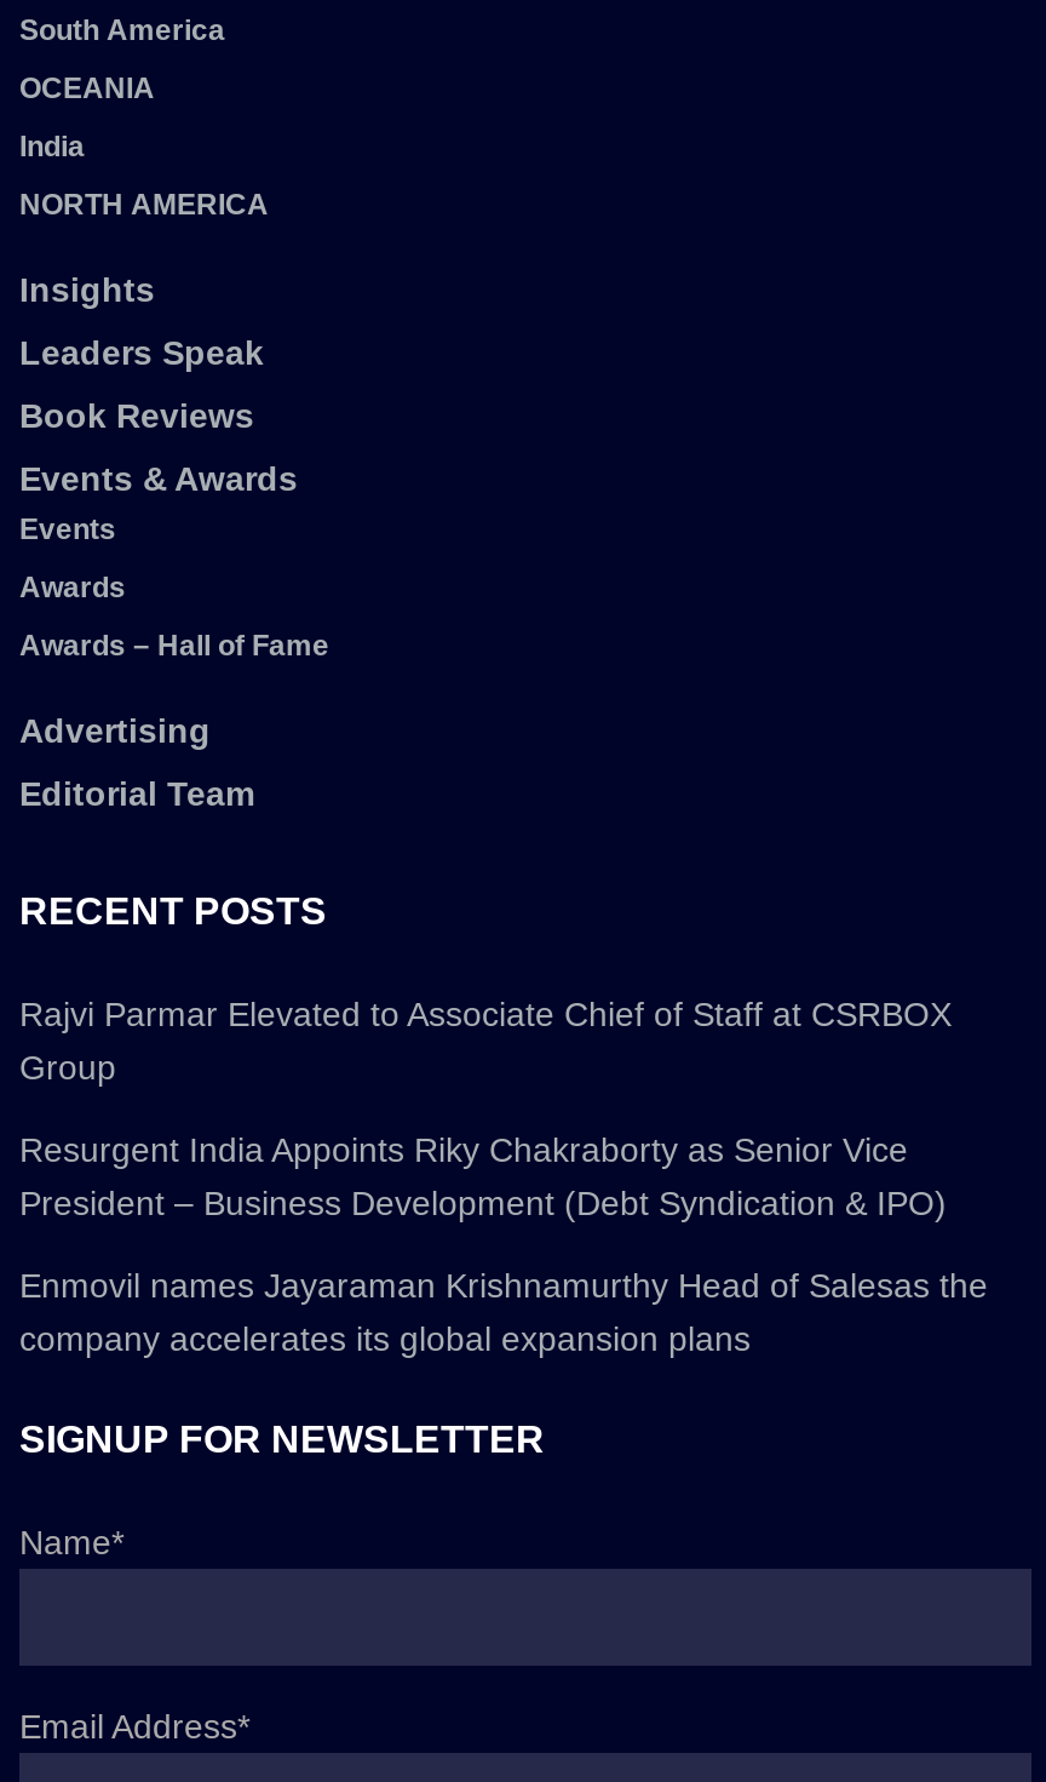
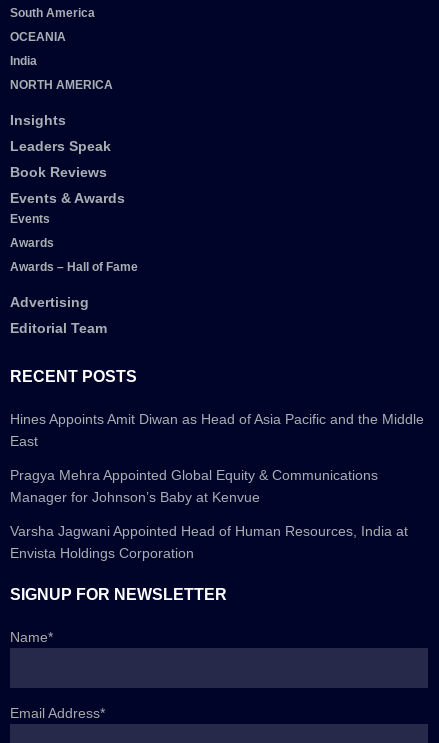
[19,995,952,1087] Rajvi Parmar Elevated to Associate Chief of Staff at CSRBOX | Group -> [10,411,424,449] Hines Appoints Amit Diwan as Head of Asia Pacific and the Middle | East
[19,1131,947,1223] Resurgent India Appoints Riky Chakraborty as Senior Vice | President – Business Development (Debt Syndication & IPO) -> [10,467,378,505] Pragya Mehra Appointed Global Equity & Communications | Manager for Johnson’s Baby at Kenvue
[19,1266,988,1358] Enmovil names Jayaraman Krishnamurthy Head of Salesas the | company accelerates its global expansion plans -> [10,523,408,561] Varsha Jagwani Appointed Head of Human Resources, India at | Envista Holdings Corporation

